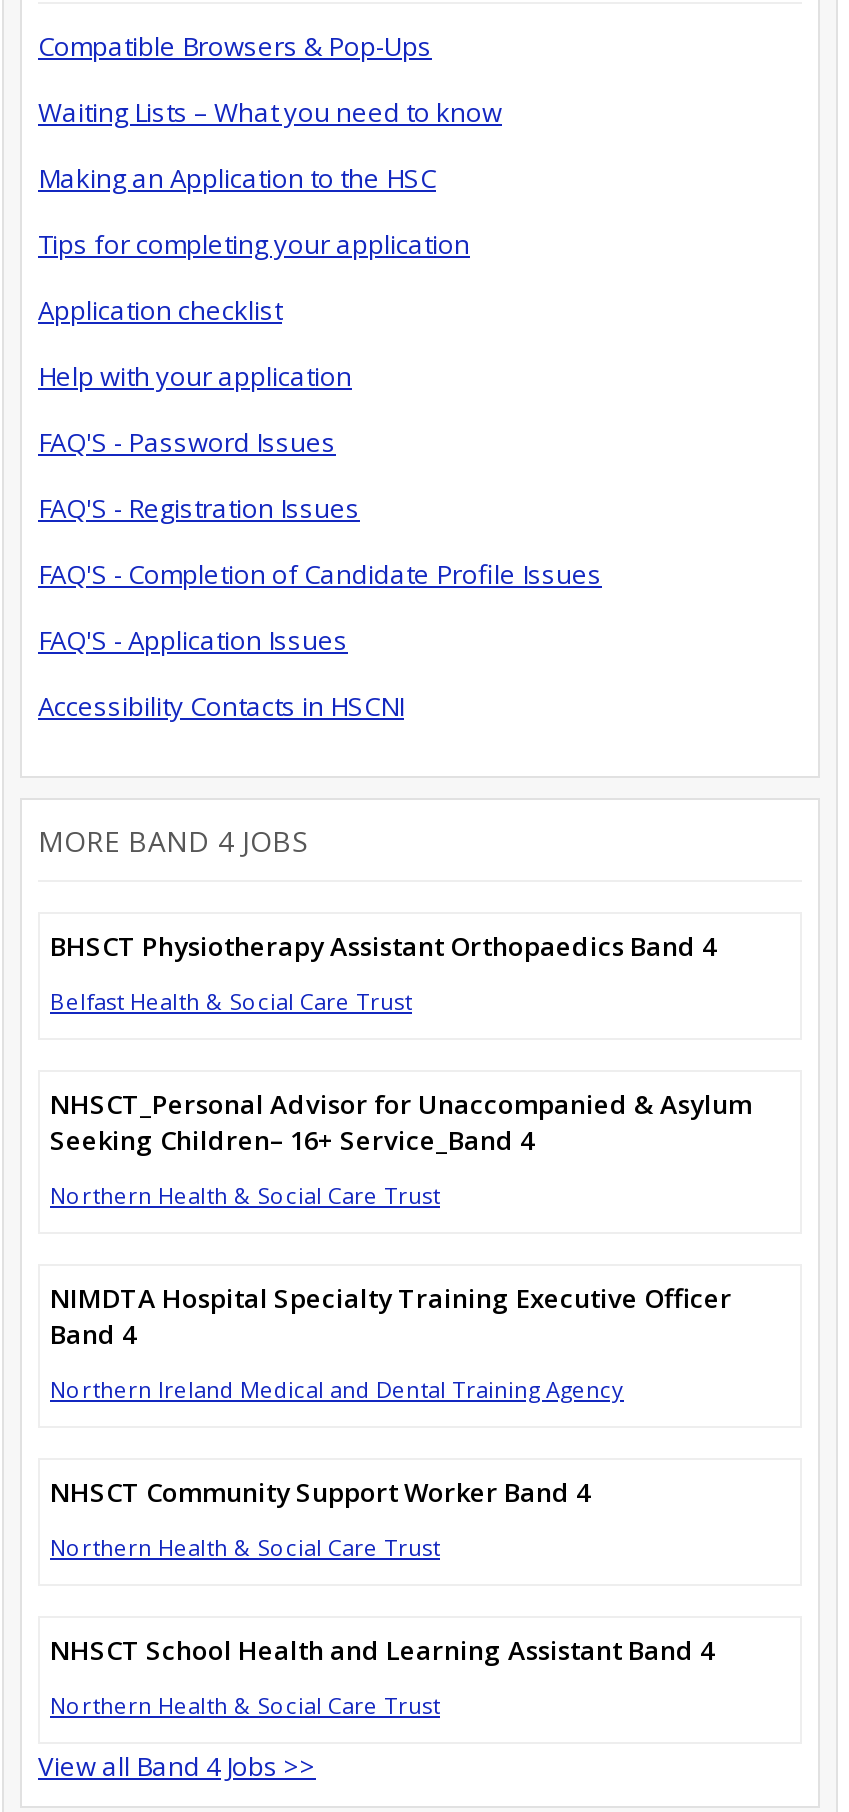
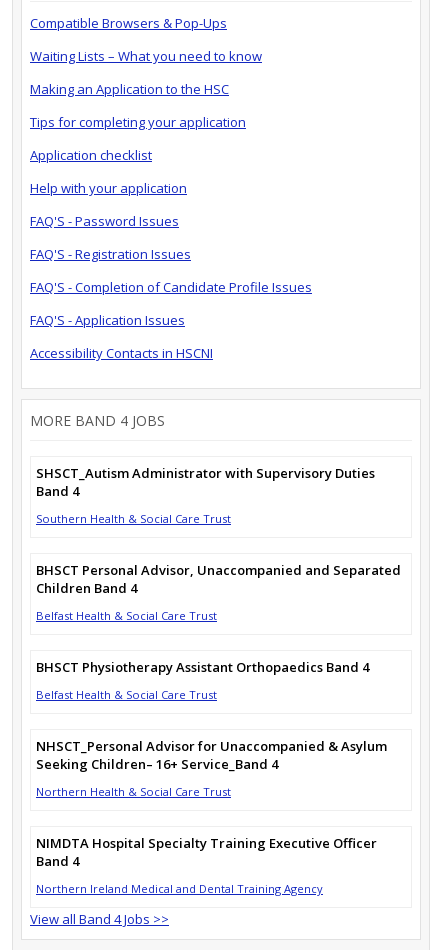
none -> [36,463,401,622] SHSCT_Autism Administrator with Supervisory Duties | Band 4 | Southern Health & Social Care Trust | BHSCT Personal Advisor, Unaccompanied and Separated | Children Band 4 | Belfast Health & Social Care Trust
moved [50,927,752,1403] -> [36,657,387,895]: BHSCT Physiotherapy Assistant Orthopaedics Band 4 | Belfast Health & Social Care Trust | NHSCT_Personal Advisor for Unaccompanied & Asylum | Seeking Children– 16+ Service_Band 4 | Northern Health & Social Care Trust | NIMDTA Hospital Specialty Training Executive Officer | Band 4 | Northern Ireland Medical and Dental Training Agency
[50,1473,714,1719] NHSCT Community Support Worker Band 4 | Northern Health & Social Care Trust | NHSCT School Health and Learning Assistant Band 4 | Northern Health & Social Care Trust -> none

